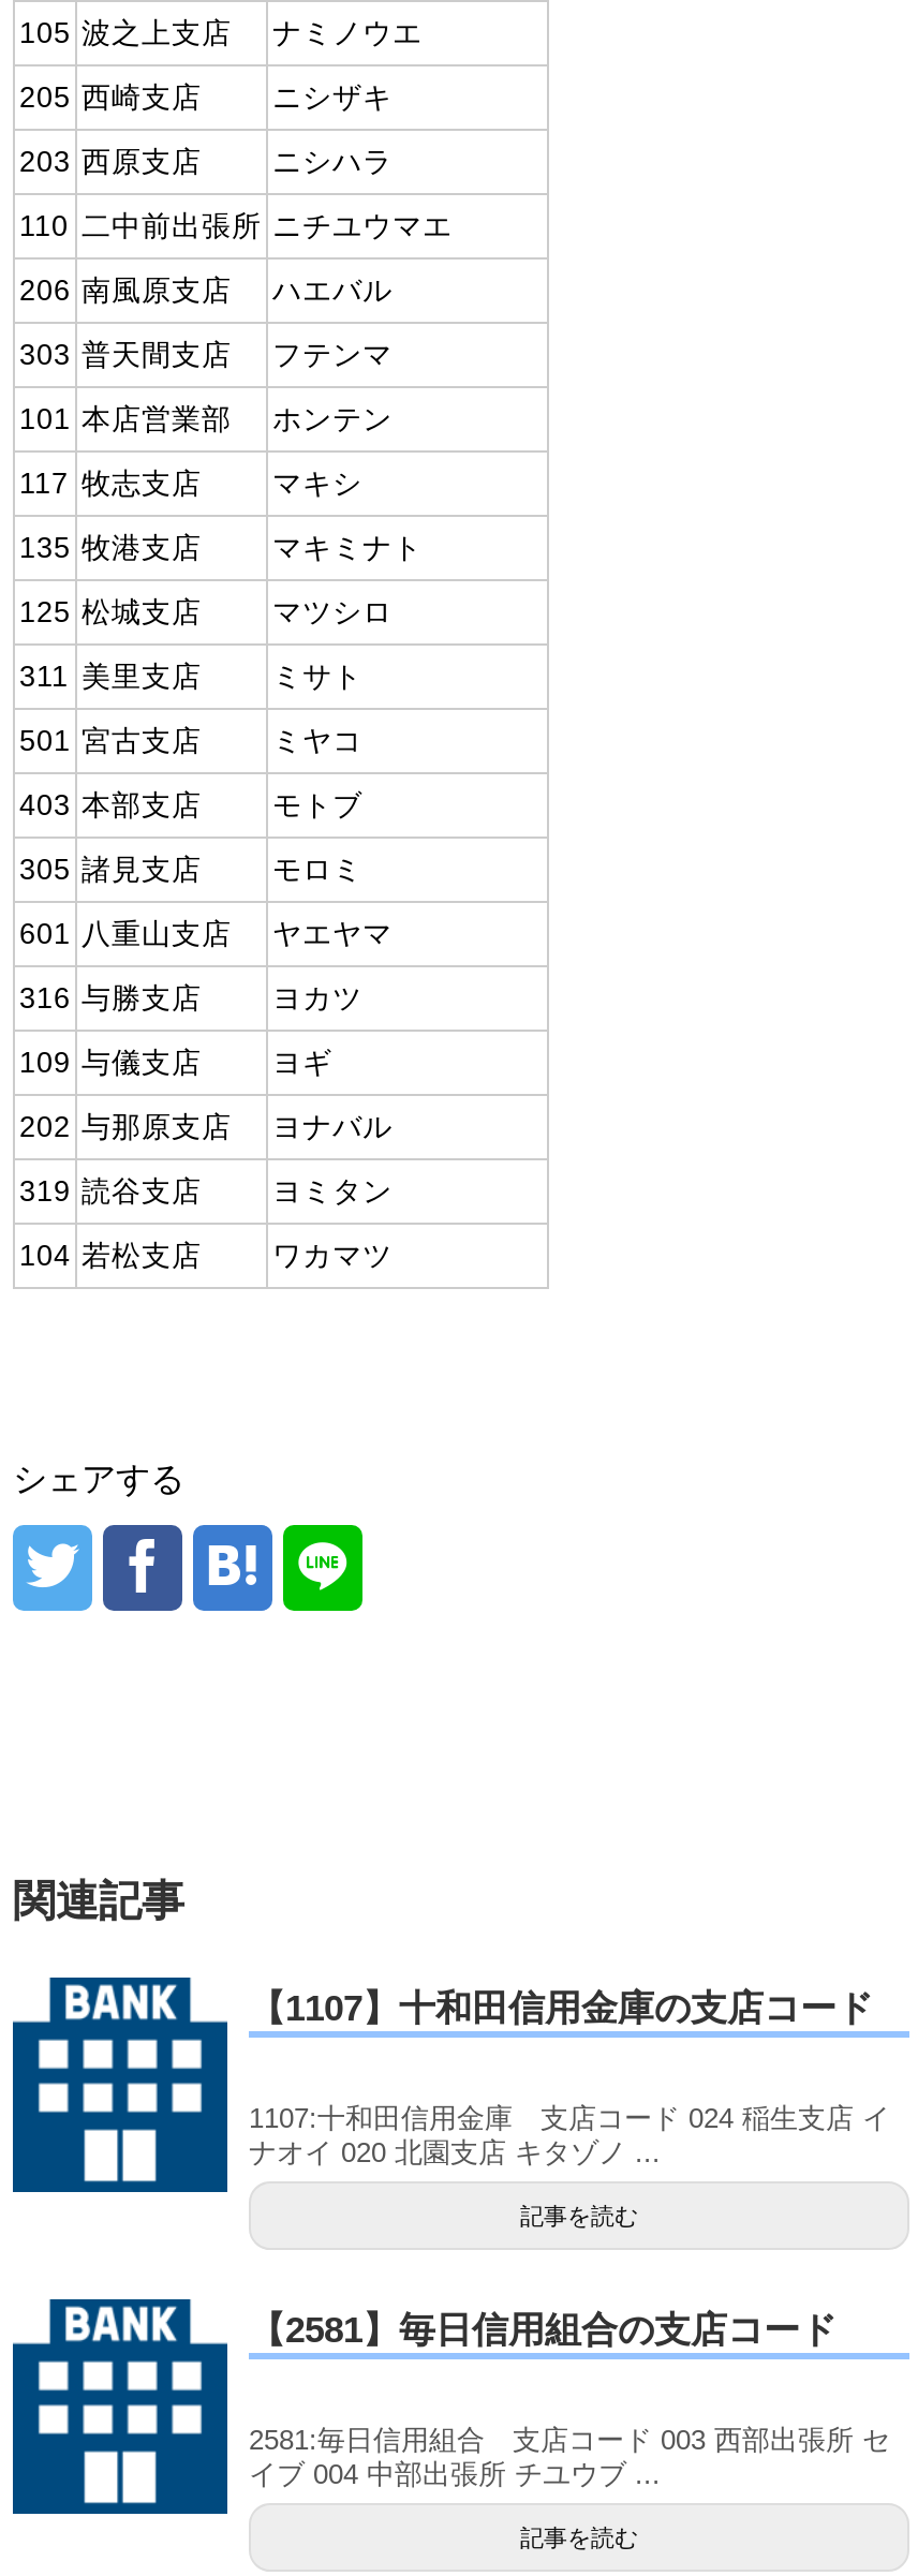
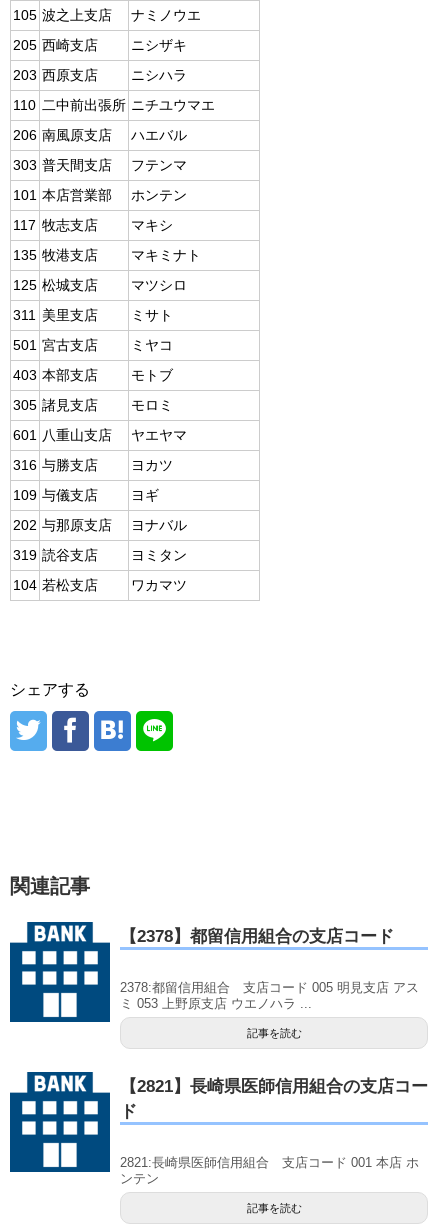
[249,1988,873,2029] 【1107】十和田信用金庫の支店コード -> [120,927,394,946] 【2378】都留信用組合の支店コード
[249,2102,890,2168] 1107:十和田信用金庫 支店コード 024 稲生支店 イ | ナオイ 020 北園支店 キタゾノ ... -> [120,980,419,1011] 2378:都留信用組合 支店コード 005 明見支店 アス | ミ 053 上野原支店 ウエノハラ ...
[249,2310,836,2351] 【2581】毎日信用組合の支店コード -> [120,1077,428,1121] 【2821】長崎県医師信用組合の支店コー | ド
[249,2423,890,2490] 2581:毎日信用組合 支店コード 003 西部出張所 セ | イブ 004 中部出張所 チユウブ ... -> [120,1155,419,1186] 2821:長崎県医師信用組合 支店コード 001 本店 ホ | ンテン

